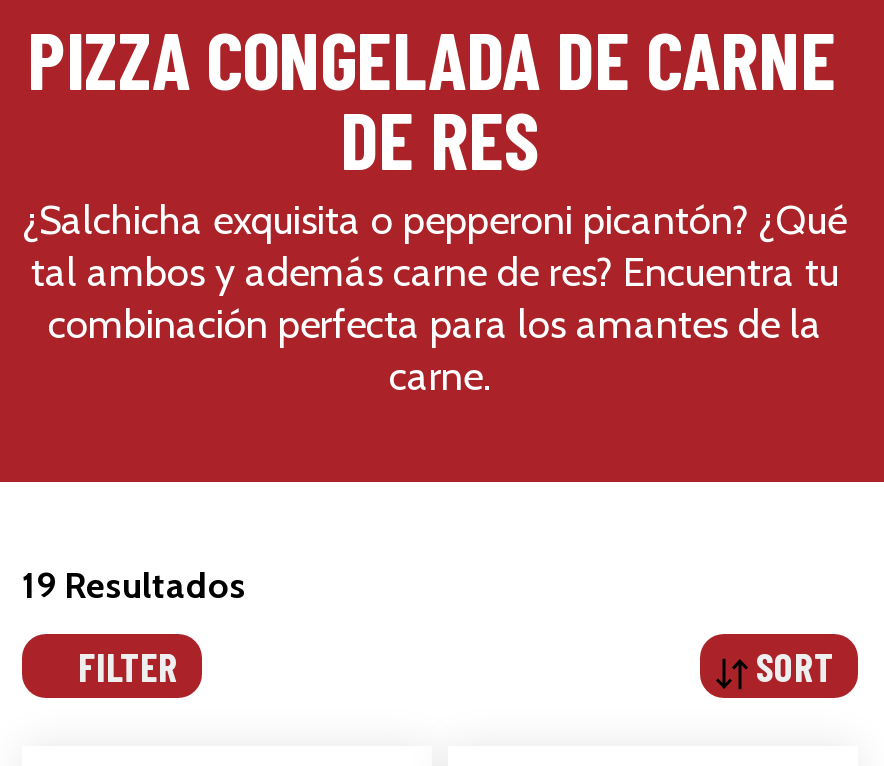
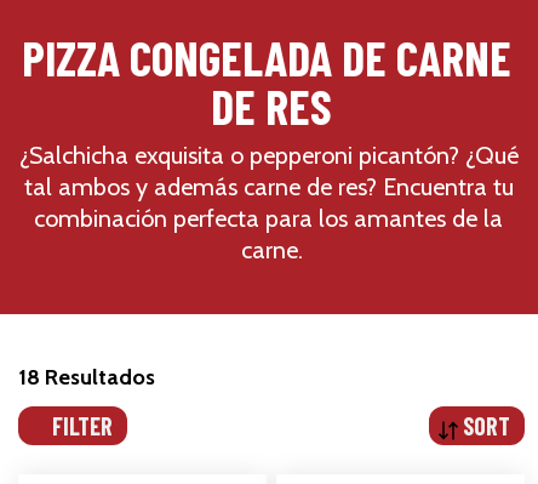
[22,564,246,608] 19 Resultados -> [18,364,155,391] 18 Resultados

